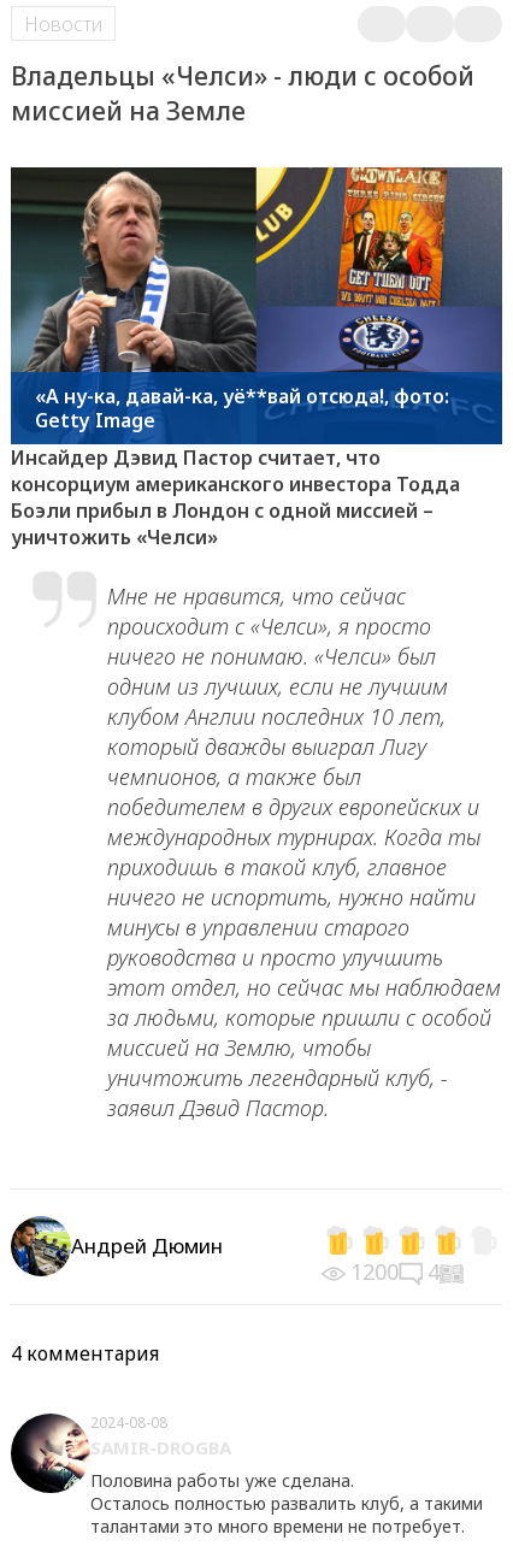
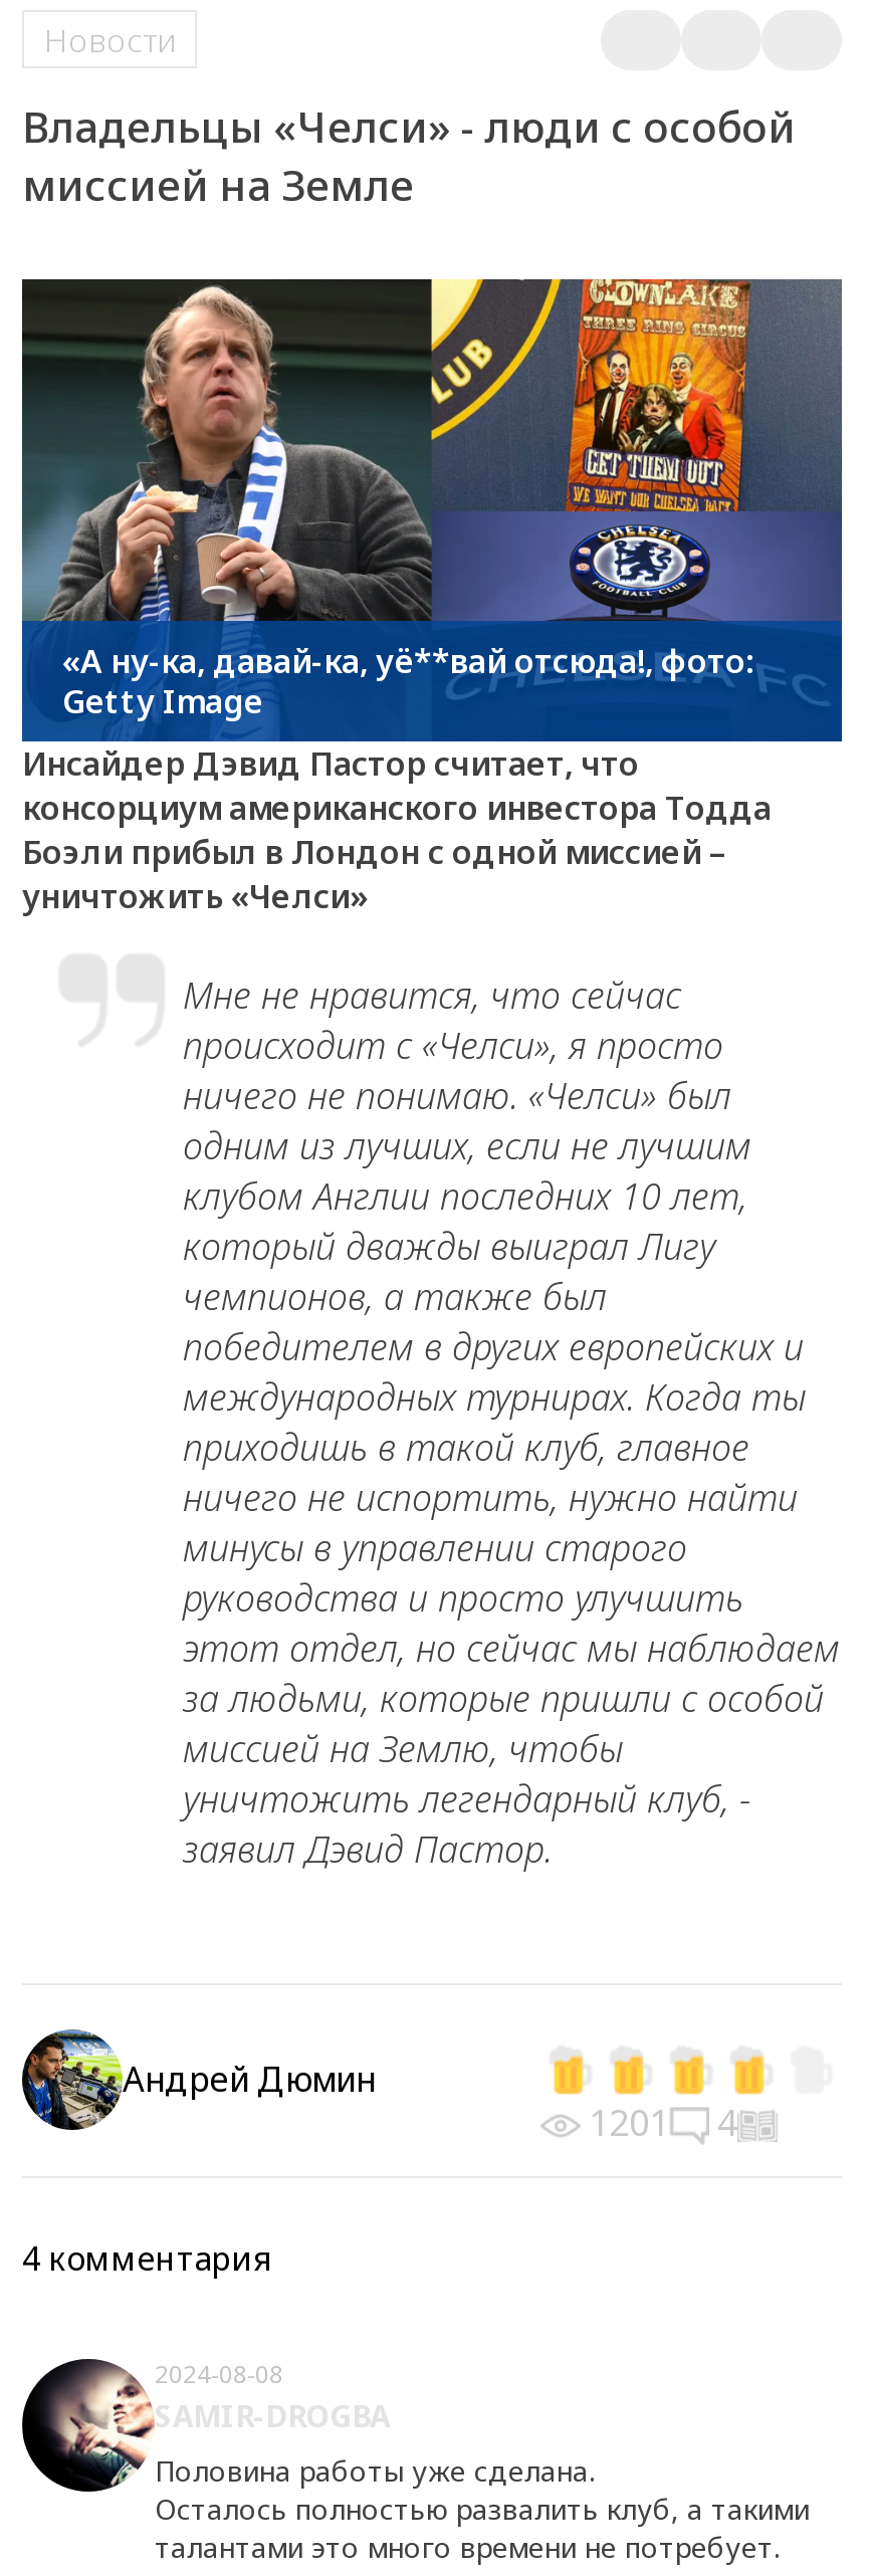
[350,1256,440,1285] 1200 4 -> [589,2097,737,2145] 1201 4

